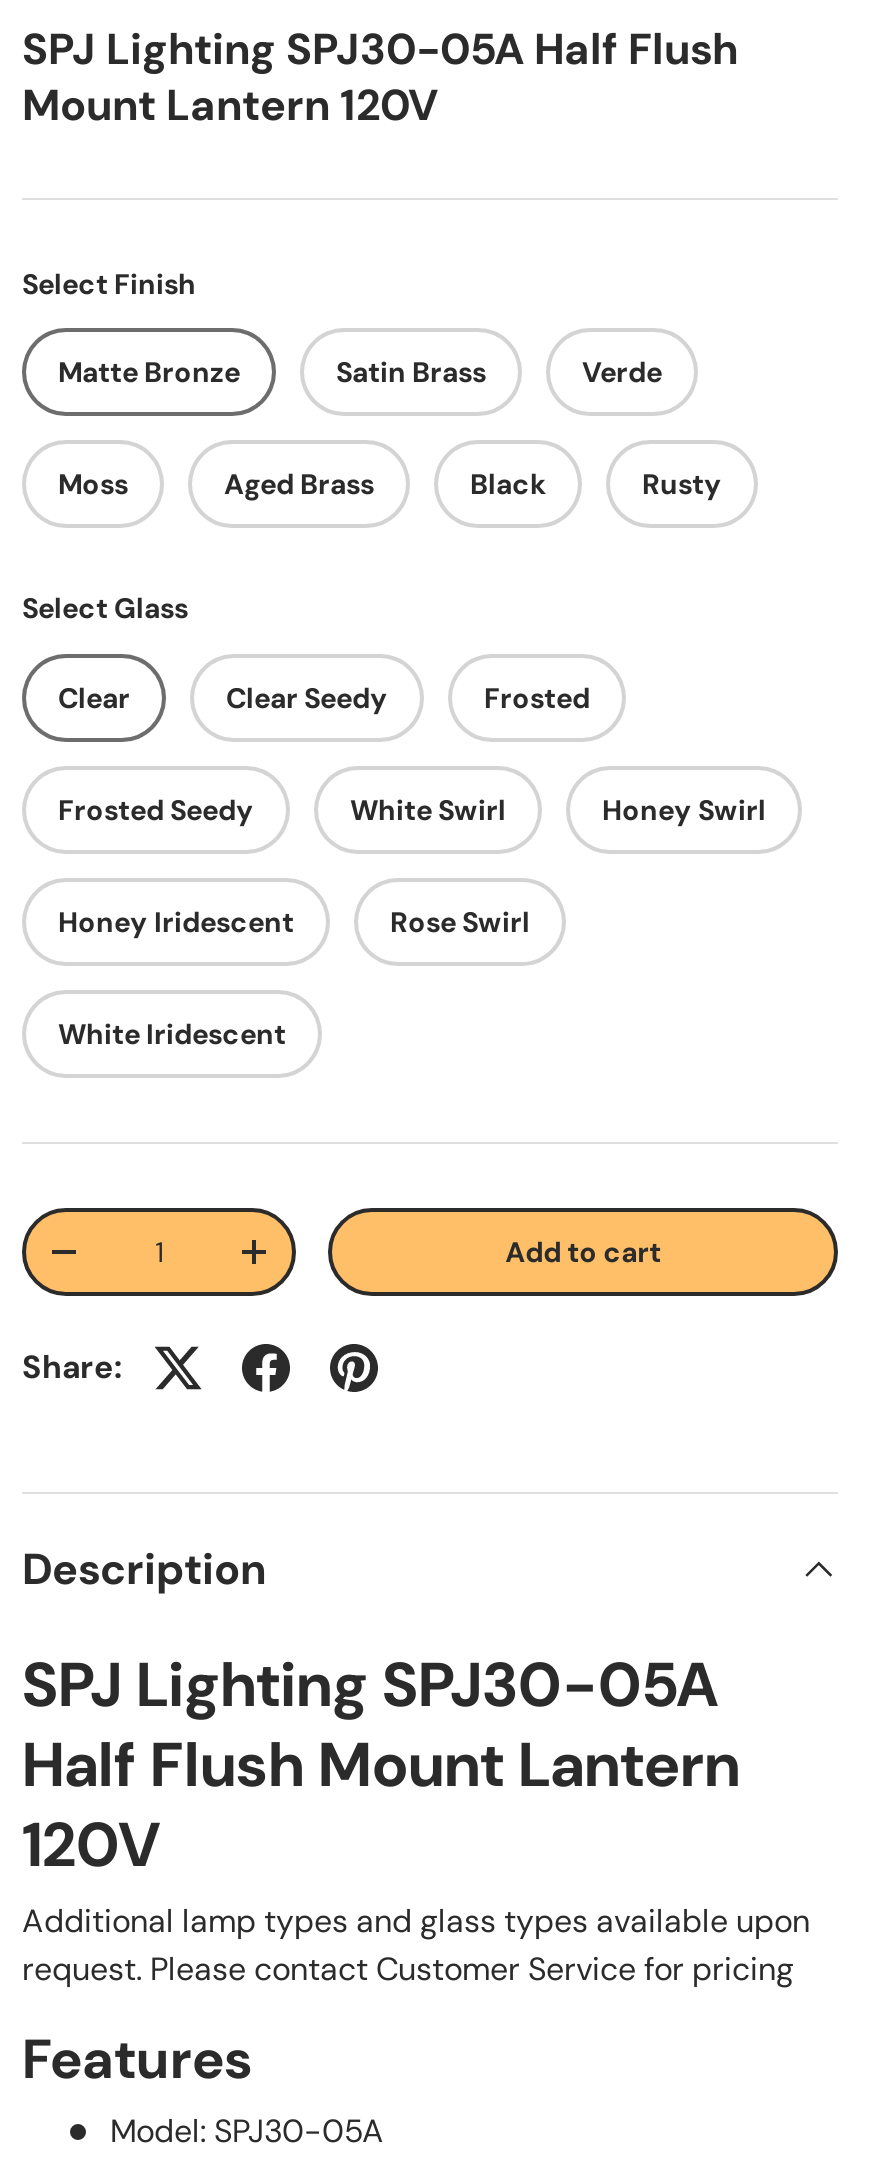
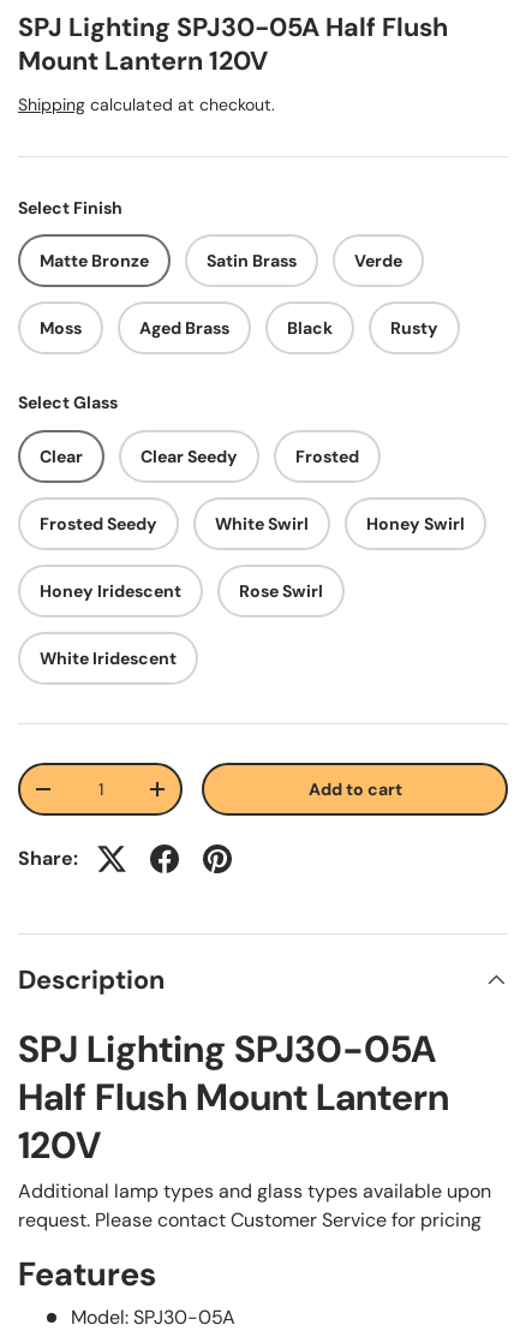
none -> [18,94,275,115] Shipping calculated at checkout.

